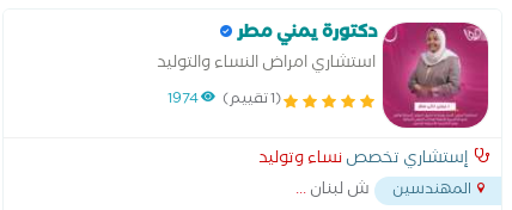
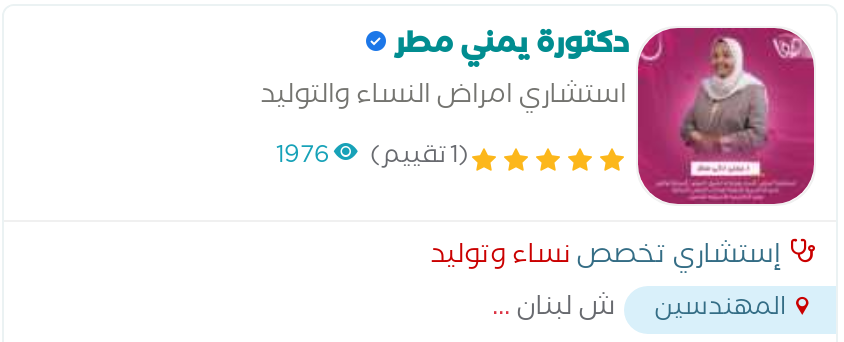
[167,87,199,115] 1974 -> [276,136,330,182] 1976

